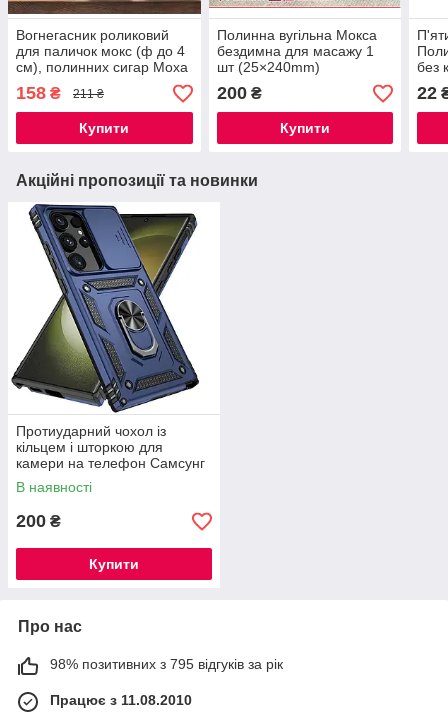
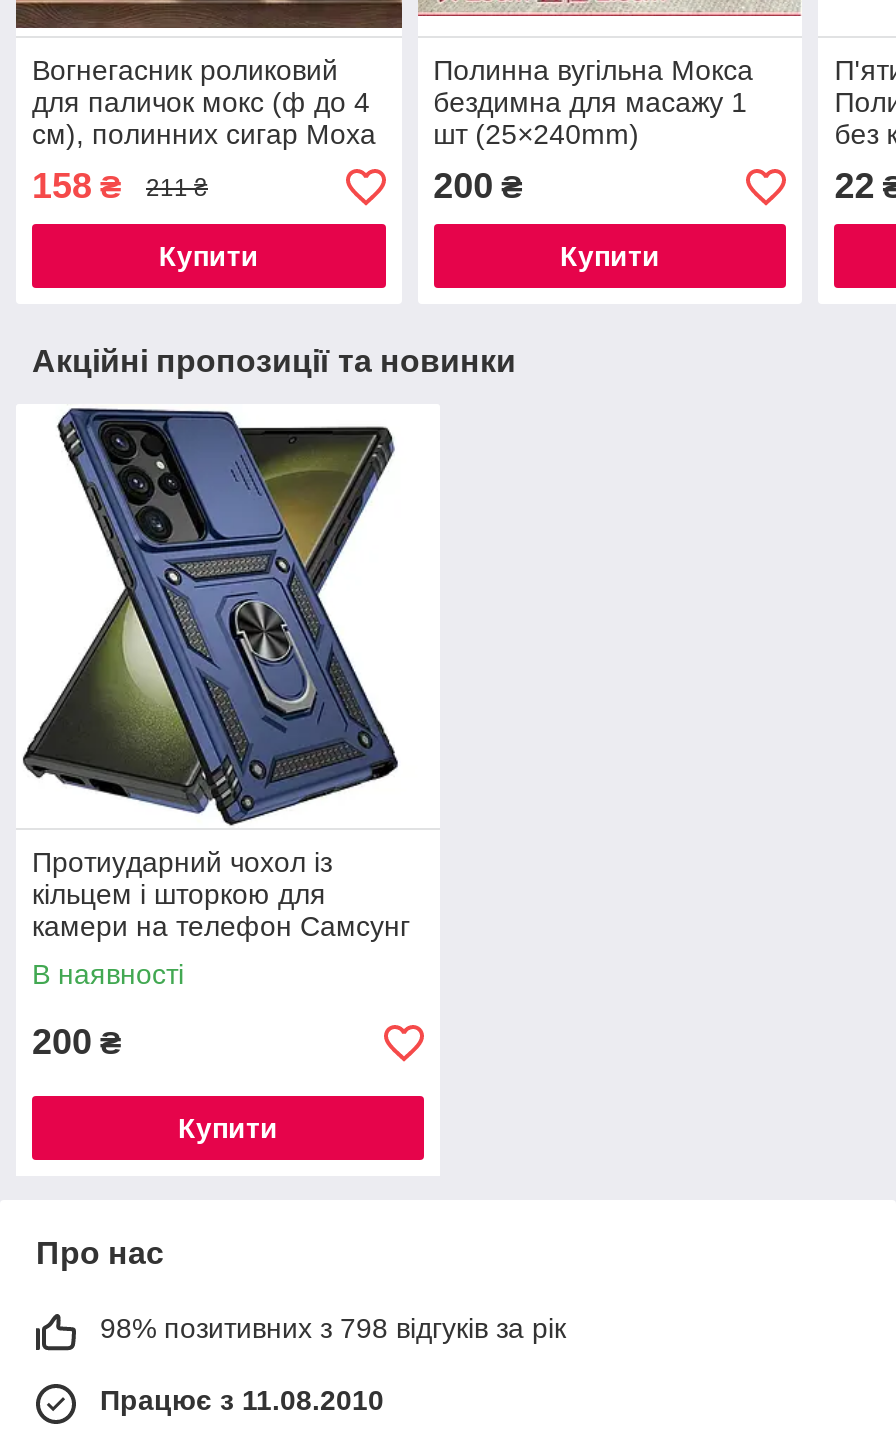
[50,656,283,672] 98% позитивних з 795 відгуків за рік -> [100,1313,566,1345] 98% позитивних з 798 відгуків за рік

